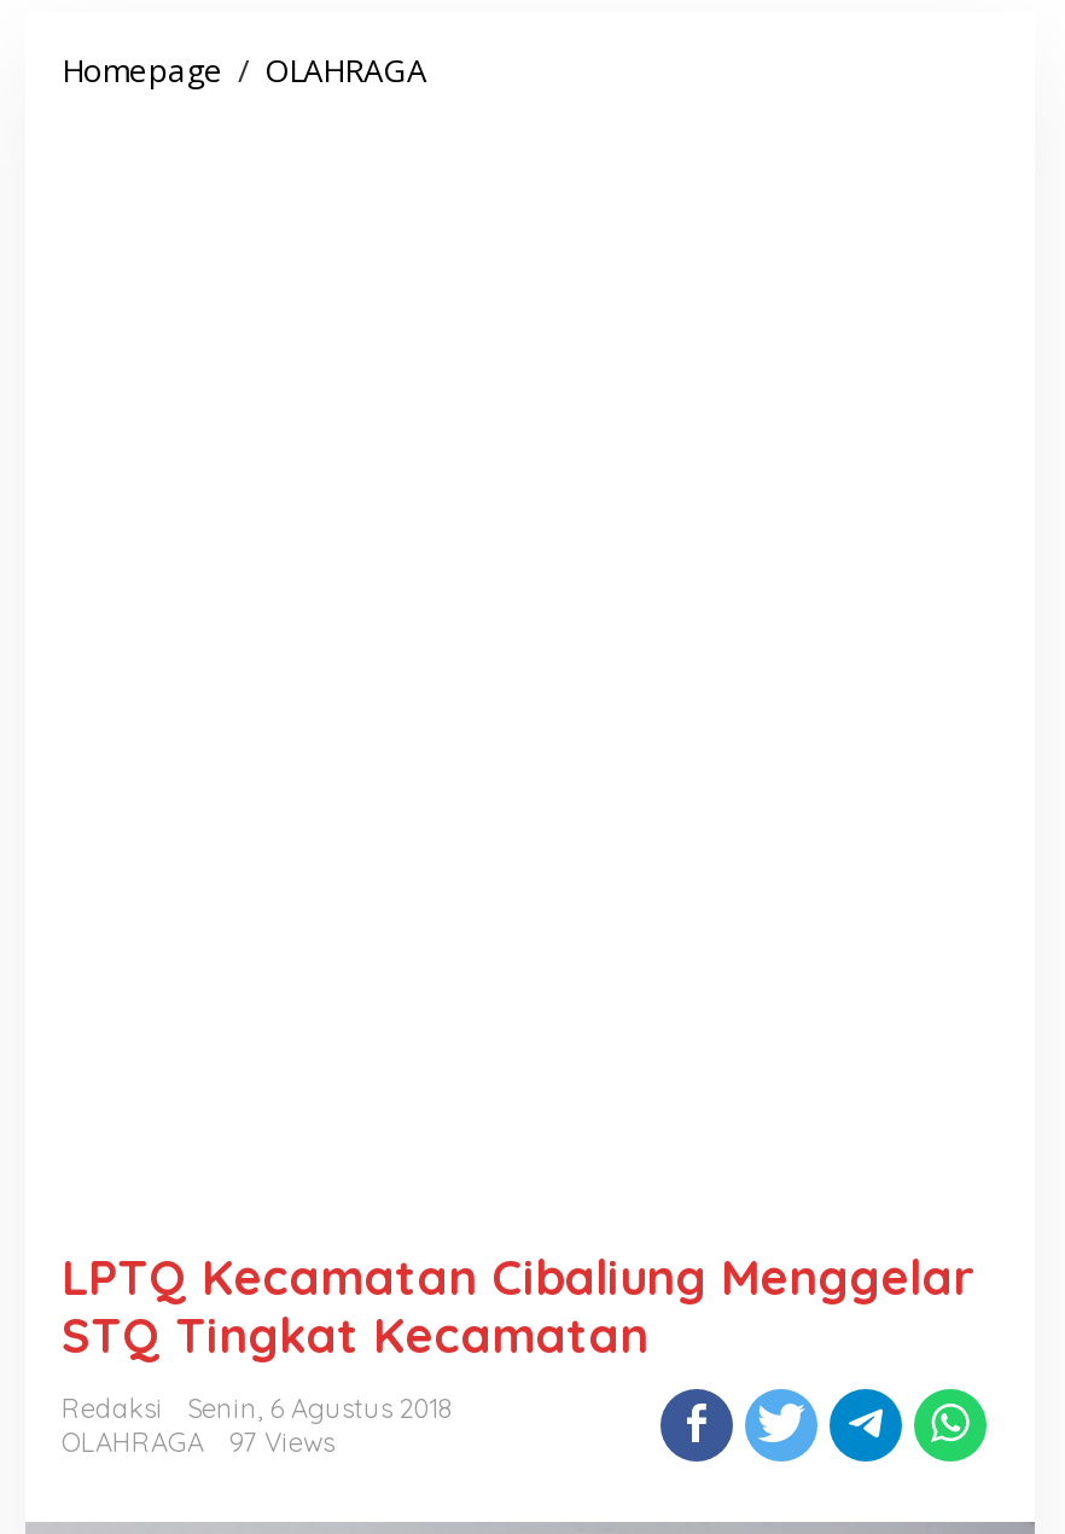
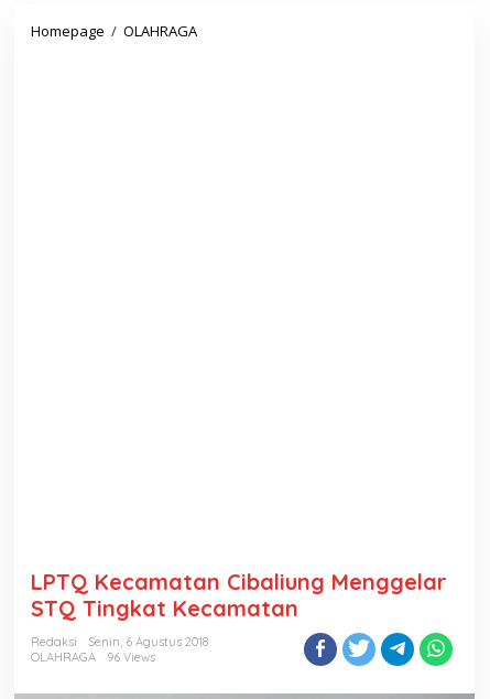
[62,1425,334,1459] OLAHRAGA 97 Views -> [31,649,155,665] OLAHRAGA 96 Views

